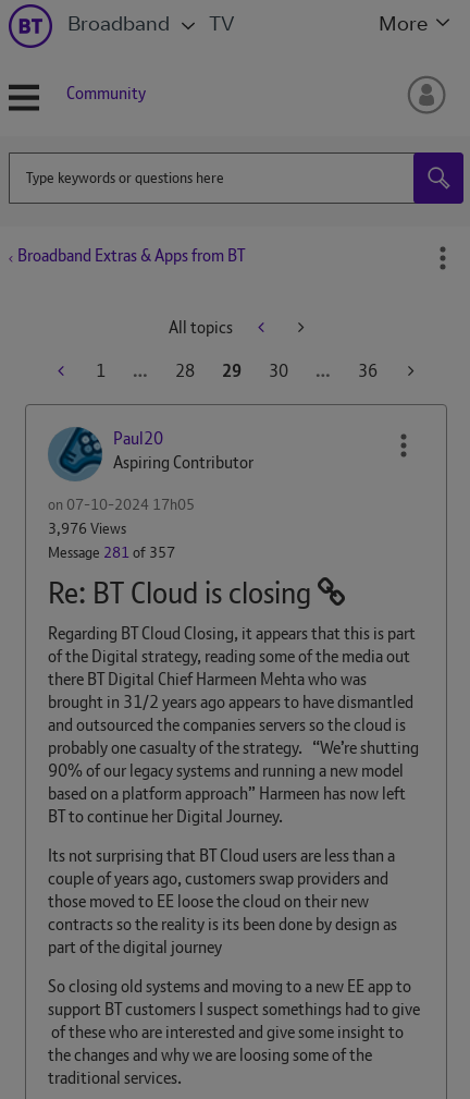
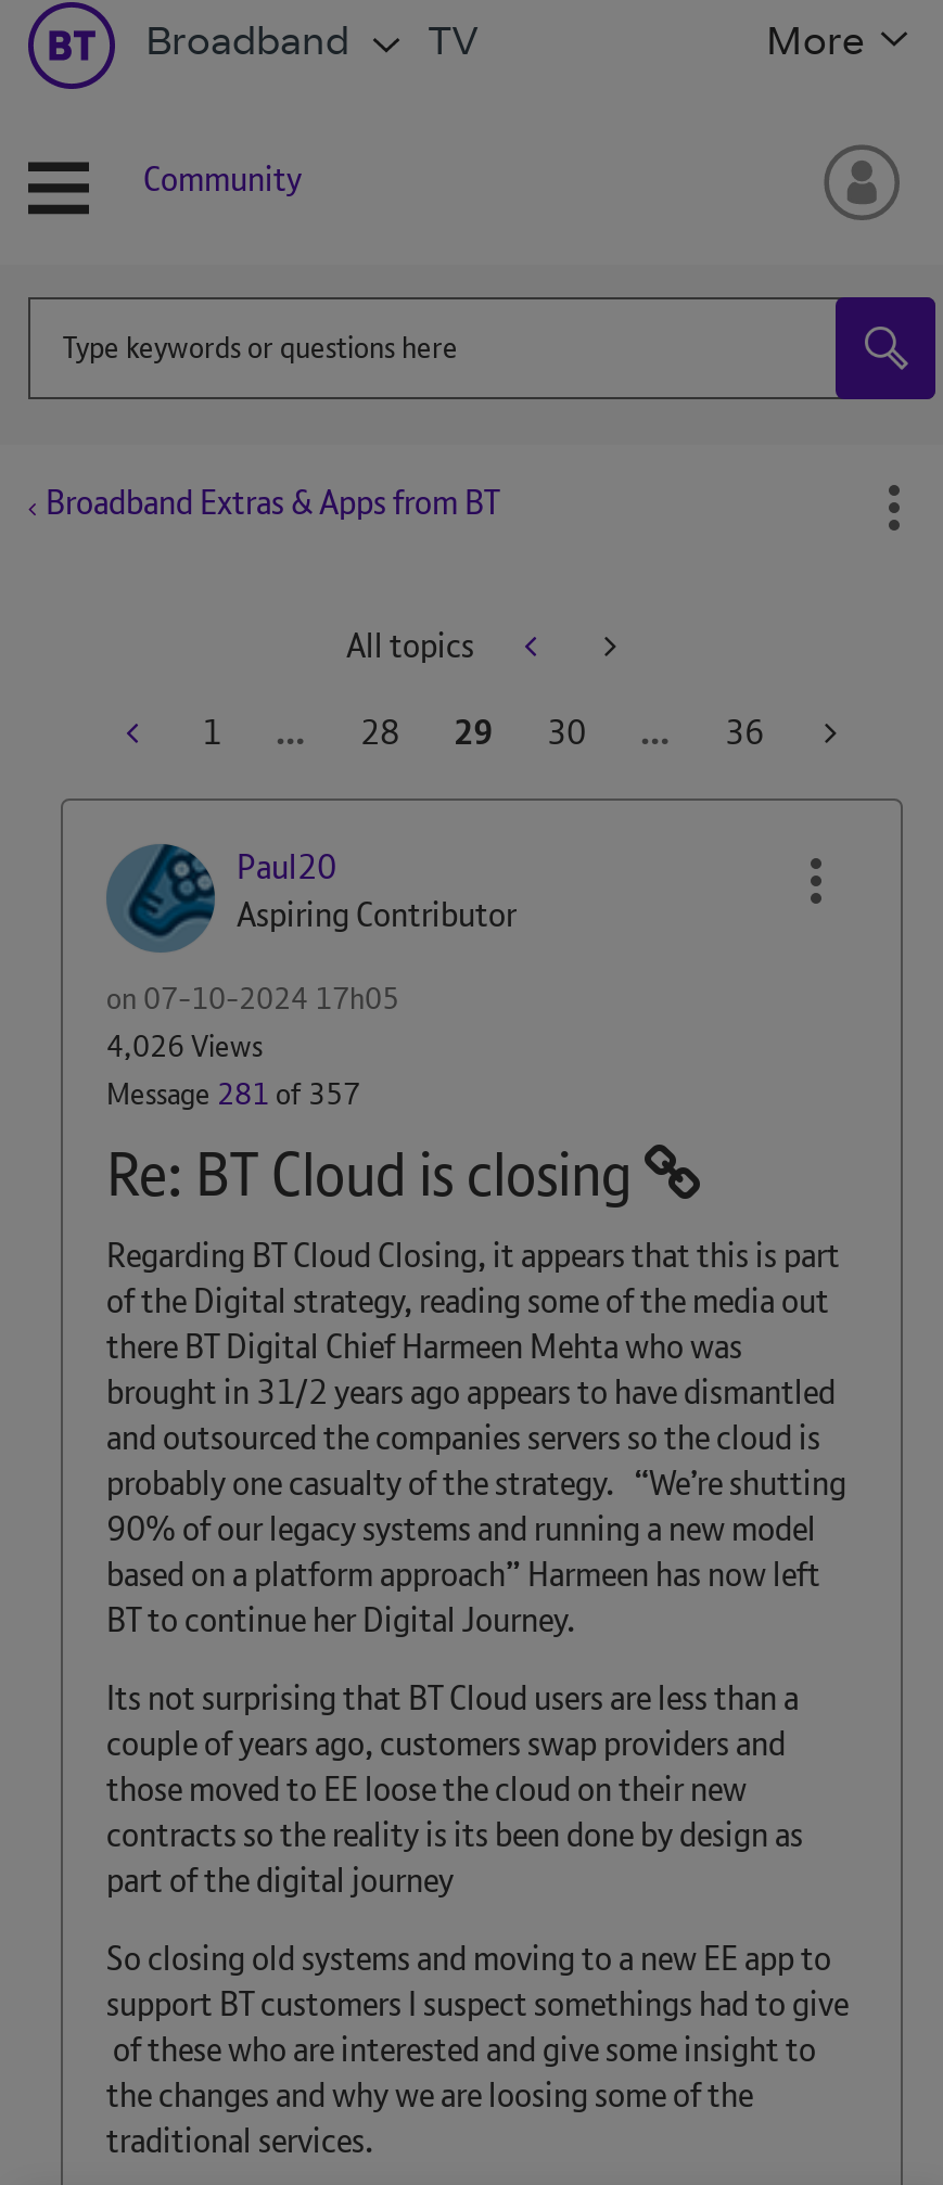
[48,518,126,538] 3,976 Views -> [106,1026,263,1065] 4,026 Views

